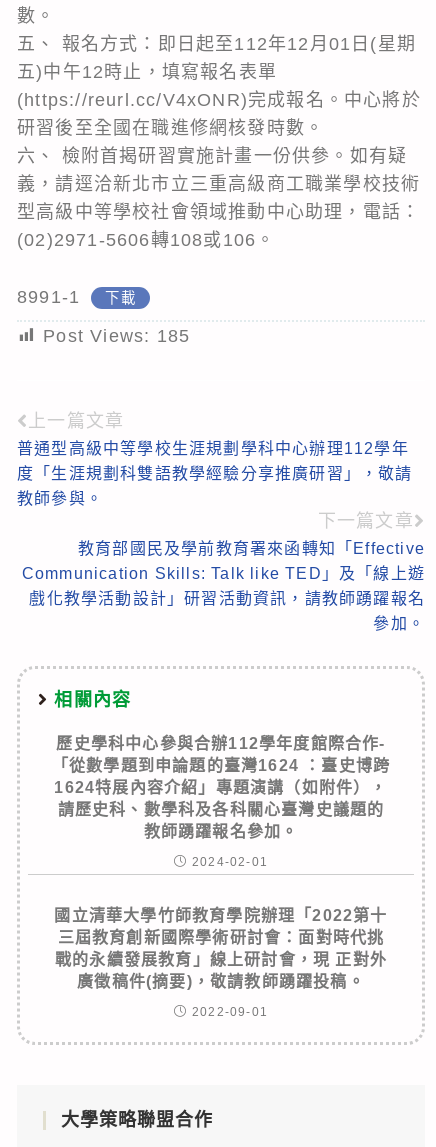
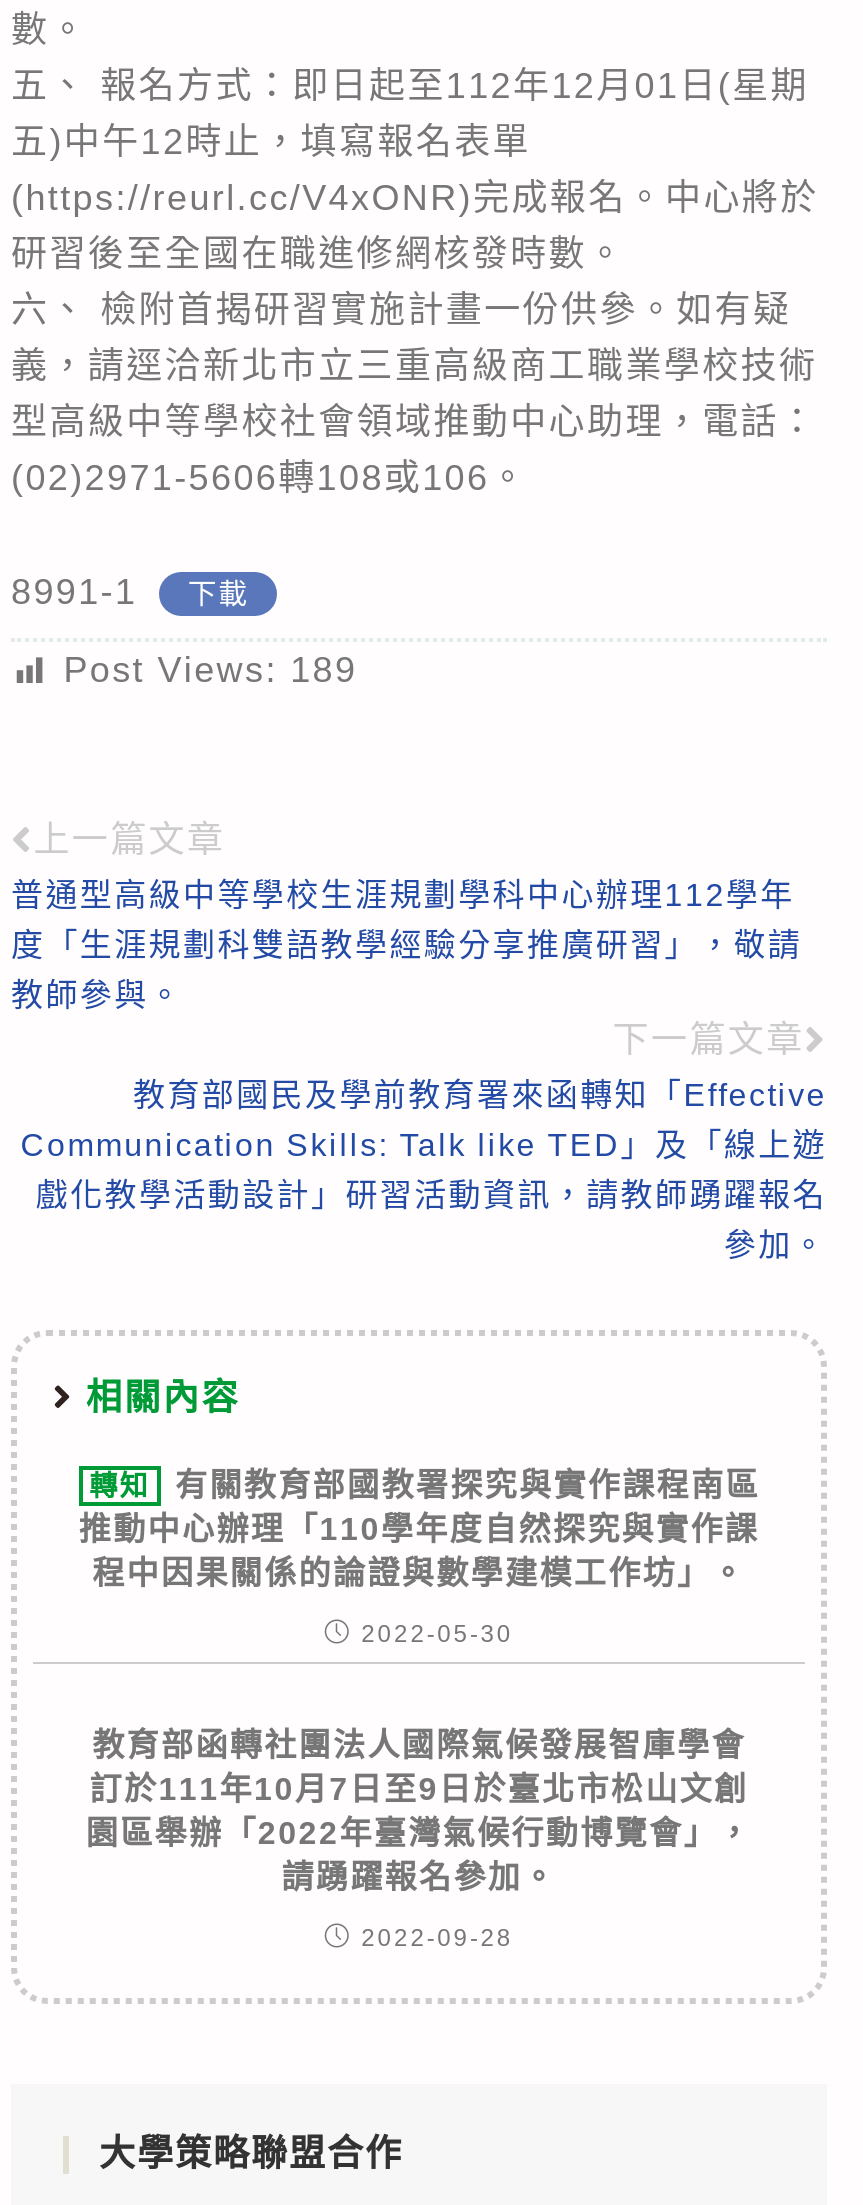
[43,326,190,346] Post Views: 185 -> [63,650,357,690] Post Views: 189
[52,735,390,840] 歷史學科中心參與合辦112學年度館際合作- | 「從數學題到申論題的臺灣1624 ：臺史博跨 | 1624特展內容介紹」專題演講（如附件）， | 請歷史科、數學科及各科關心臺灣史議題的 | 教師踴躍報名參加。 -> [79,1468,760,1590] 轉知 | 有關教育部國教署探究與實作課程南區 | 推動中心辦理「110學年度自然探究與實作課 | 程中因果關係的論證與數學建模工作坊」。
[192,855,268,869] 2024-02-01 -> [361,1620,513,1648] 2022-05-30
[54,907,388,990] 國立清華大學竹師教育學院辦理「2022第十 | 三屆教育創新國際學術研討會：面對時代挑 | 戰的永續發展教育」線上研討會，現 正對外 | 廣徵稿件(摘要)，敬請教師踴躍投稿。 -> [86,1728,752,1894] 教育部函轉社團法人國際氣候發展智庫學會 | 訂於111年10月7日至9日於臺北市松山文創 | 園區舉辦「2022年臺灣氣候行動博覽會」， | 請踴躍報名參加。
[192,1005,268,1019] 2022-09-01 -> [361,1924,513,1952] 2022-09-28

